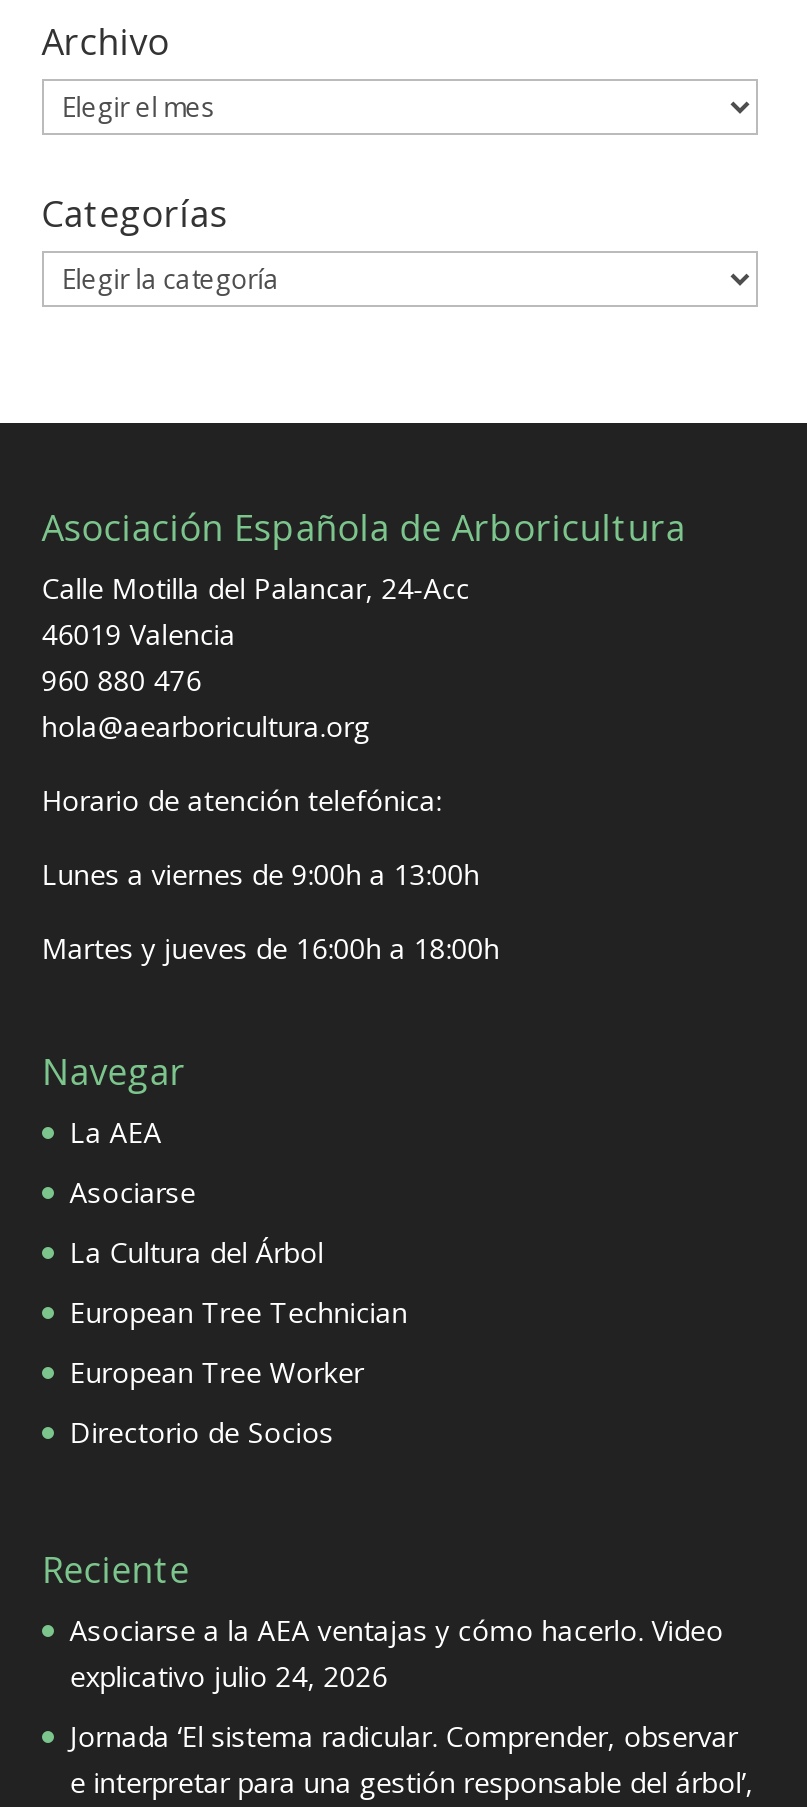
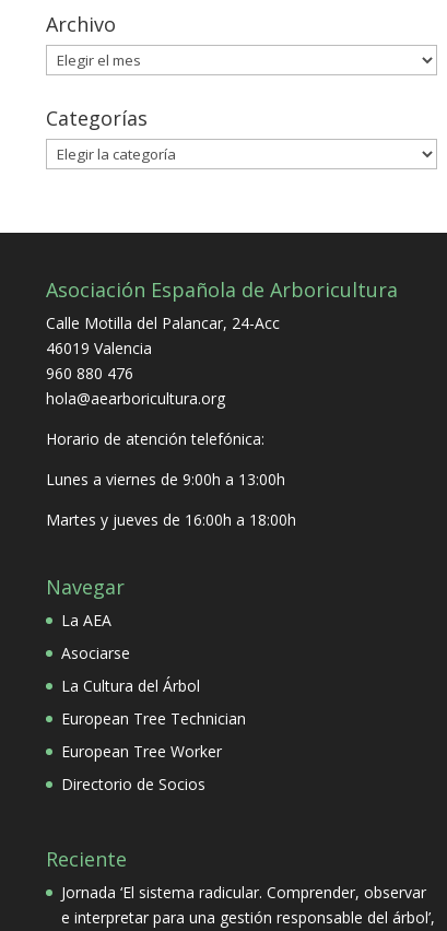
[70,1612,724,1696] Asociarse a la AEA ventajas y cómo hacerlo. Video | explicativo julio 24, 2026 -> none

